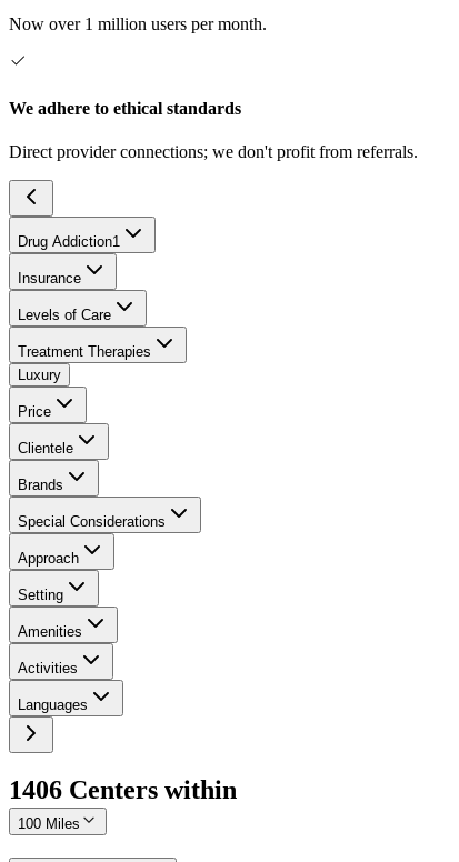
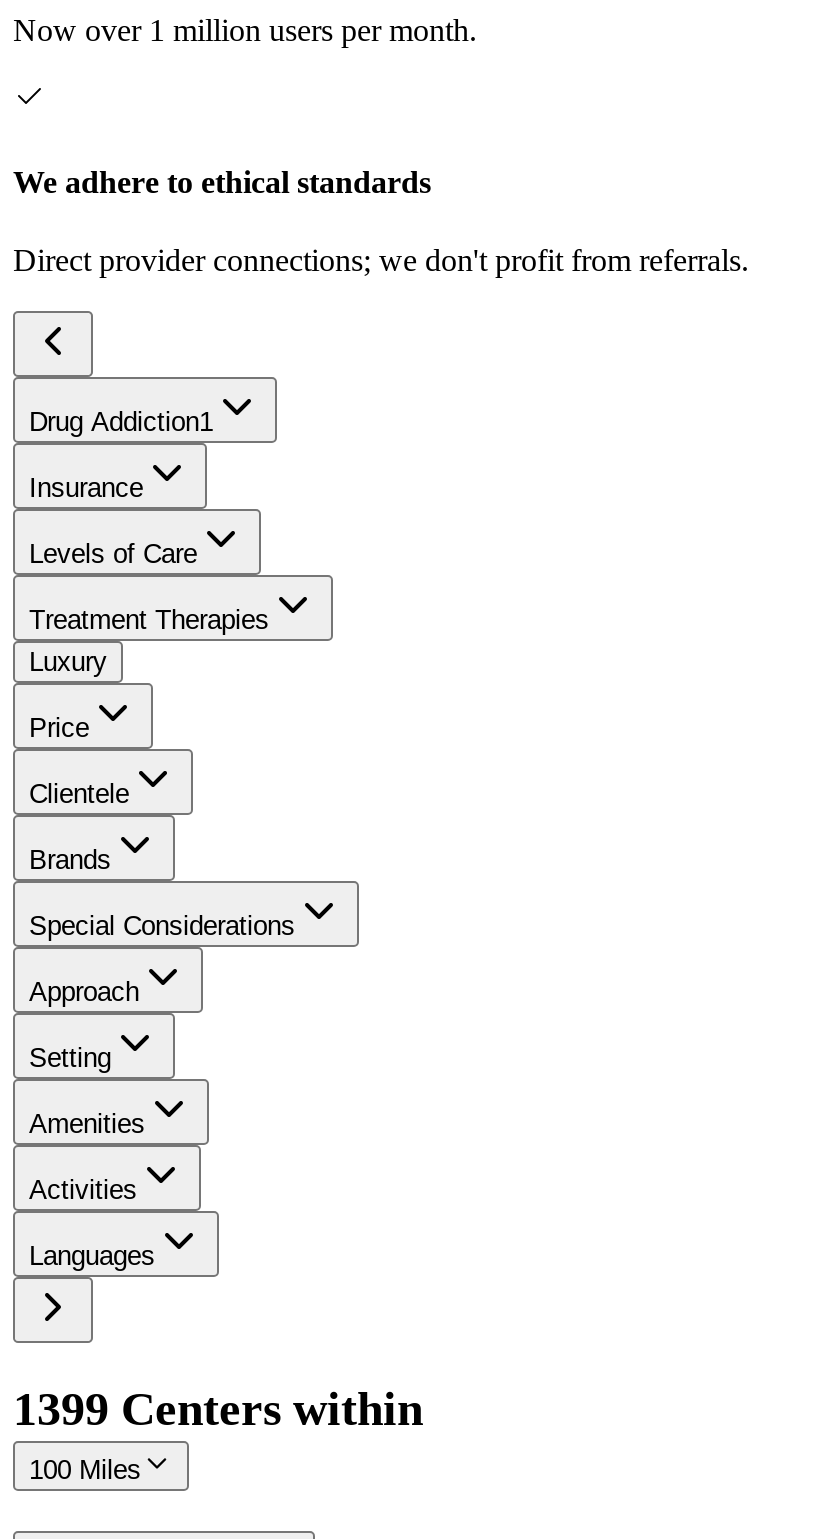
[9,775,237,804] 1406 Centers within -> [13,1382,423,1434] 1399 Centers within

